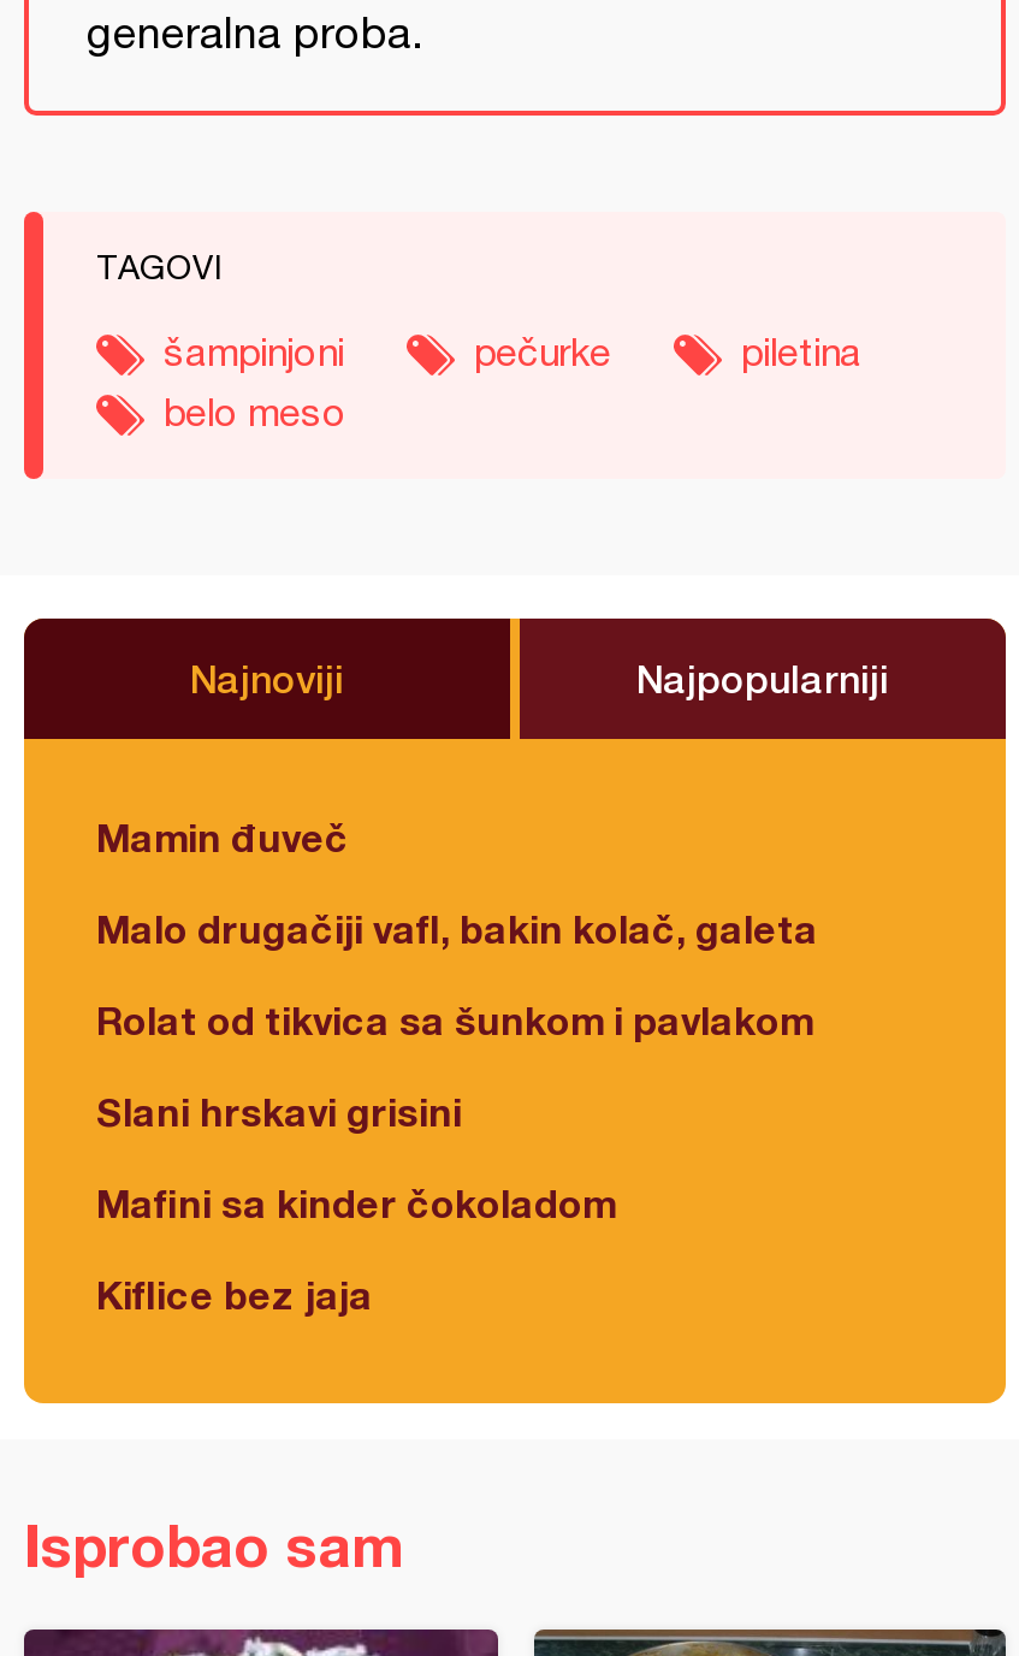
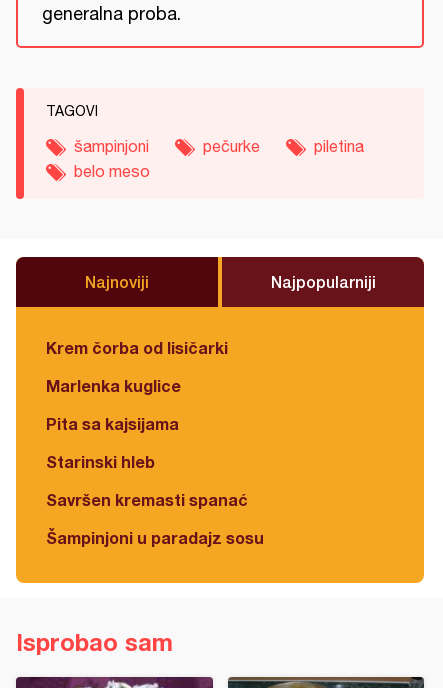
[96,814,349,859] Mamin đuveč -> [46,338,228,357] Krem čorba od lisičarki
[96,905,818,951] Malo drugačiji vafl, bakin kolač, galeta -> [46,376,181,395] Marlenka kuglice
[96,996,813,1042] Rolat od tikvica sa šunkom i pavlakom -> [46,414,179,433] Pita sa kajsijama
[96,1088,462,1134] Slani hrskavi grisini -> [46,452,155,471] Starinski hleb
[96,1179,616,1225] Mafini sa kinder čokoladom -> [46,490,248,509] Savršen kremasti spanać
[96,1271,373,1317] Kiflice bez jaja -> [46,528,264,547] Šampinjoni u paradajz sosu

